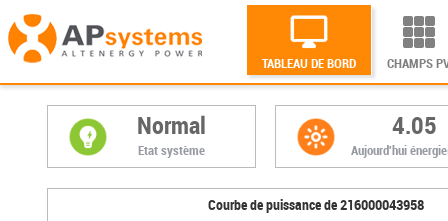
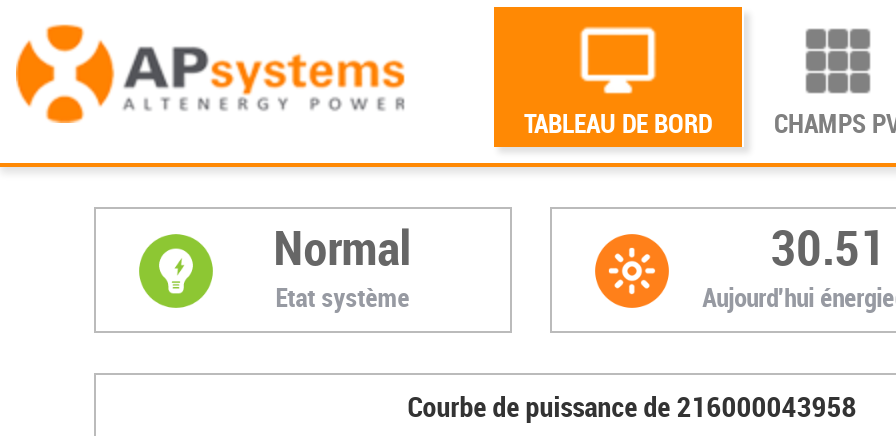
[392,112,437,140] 4.05 -> [770,221,886,277] 30.51

